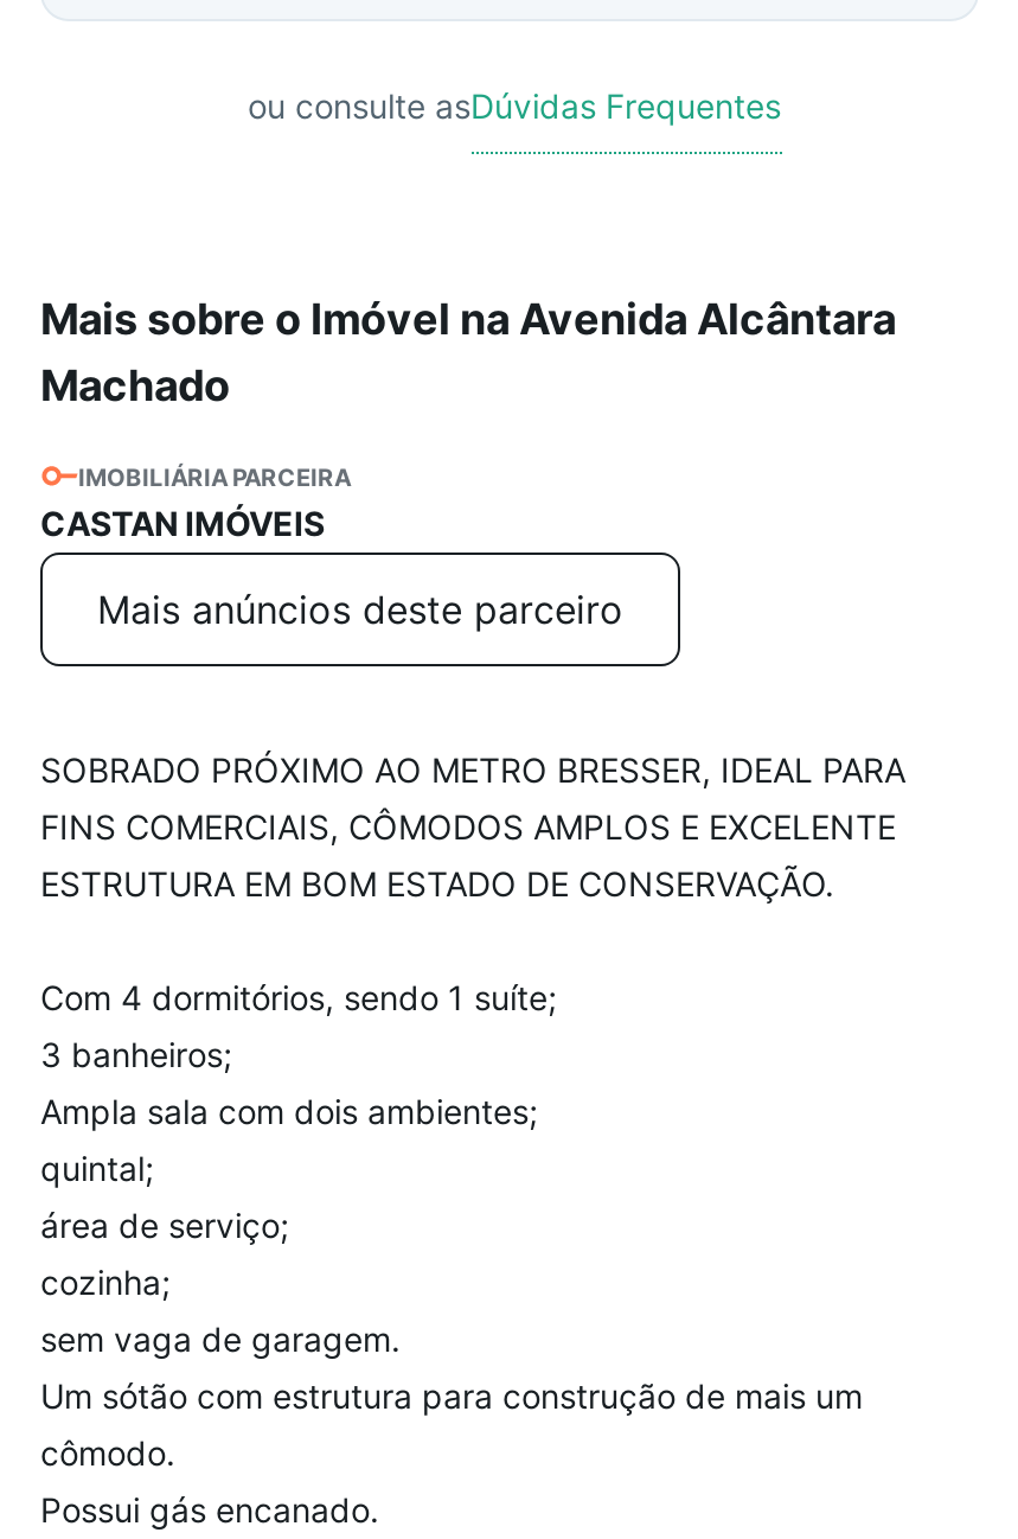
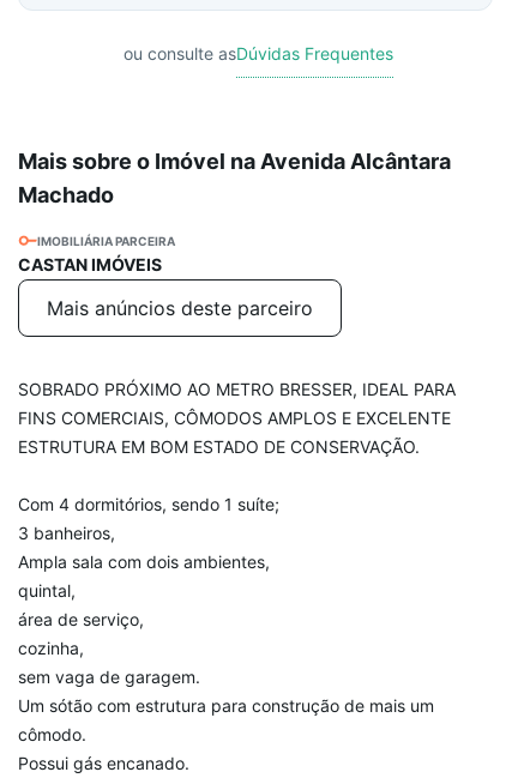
[40,1034,538,1302] 3 banheiros; | Ampla sala com dois ambientes; | quintal; | área de serviço; | cozinha; -> [18,523,270,658] 3 banheiros, | Ampla sala com dois ambientes, | quintal, | área de serviço, | cozinha,

